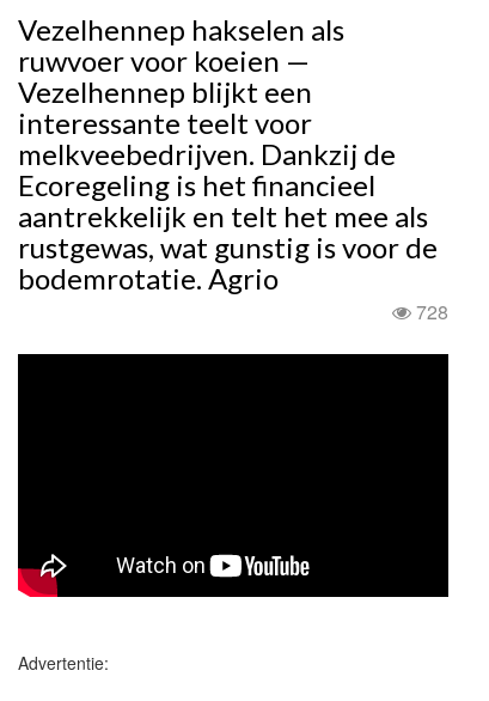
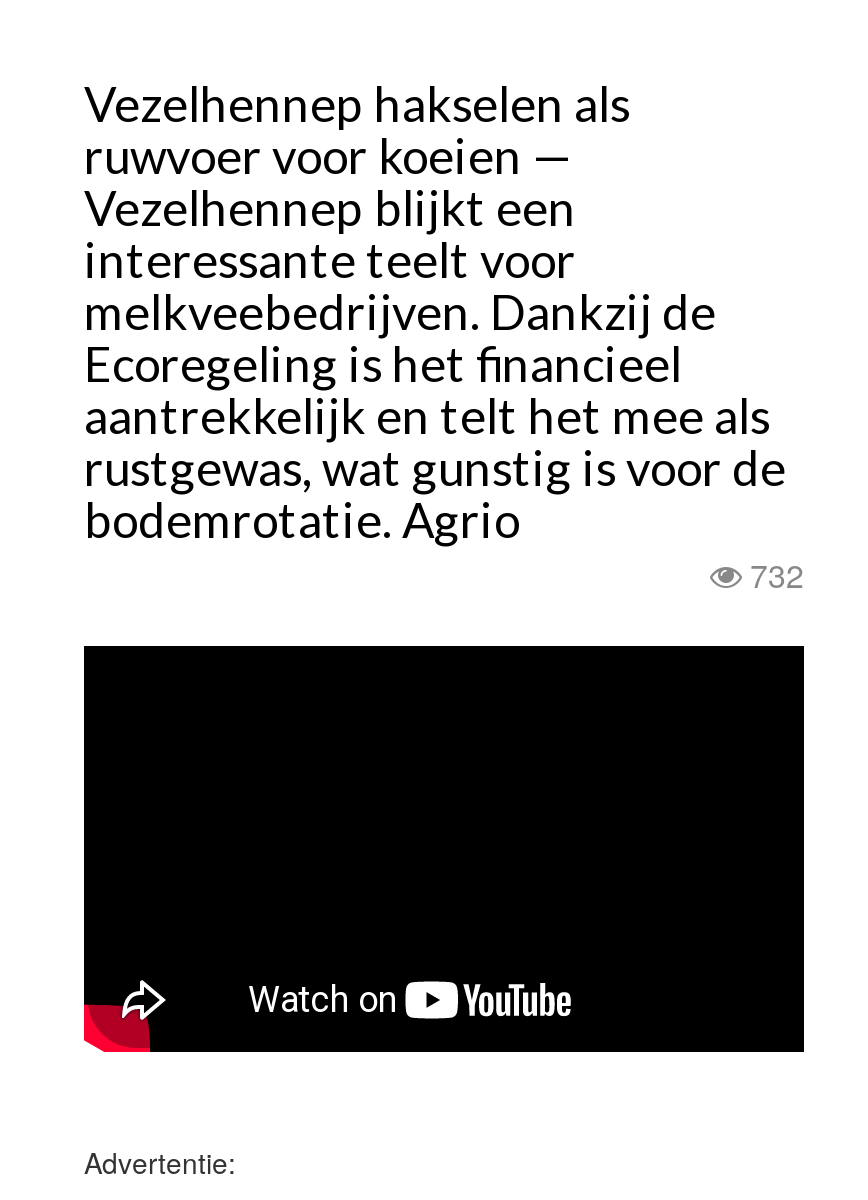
[416,298,448,325] 728 -> [750,552,804,598] 732

